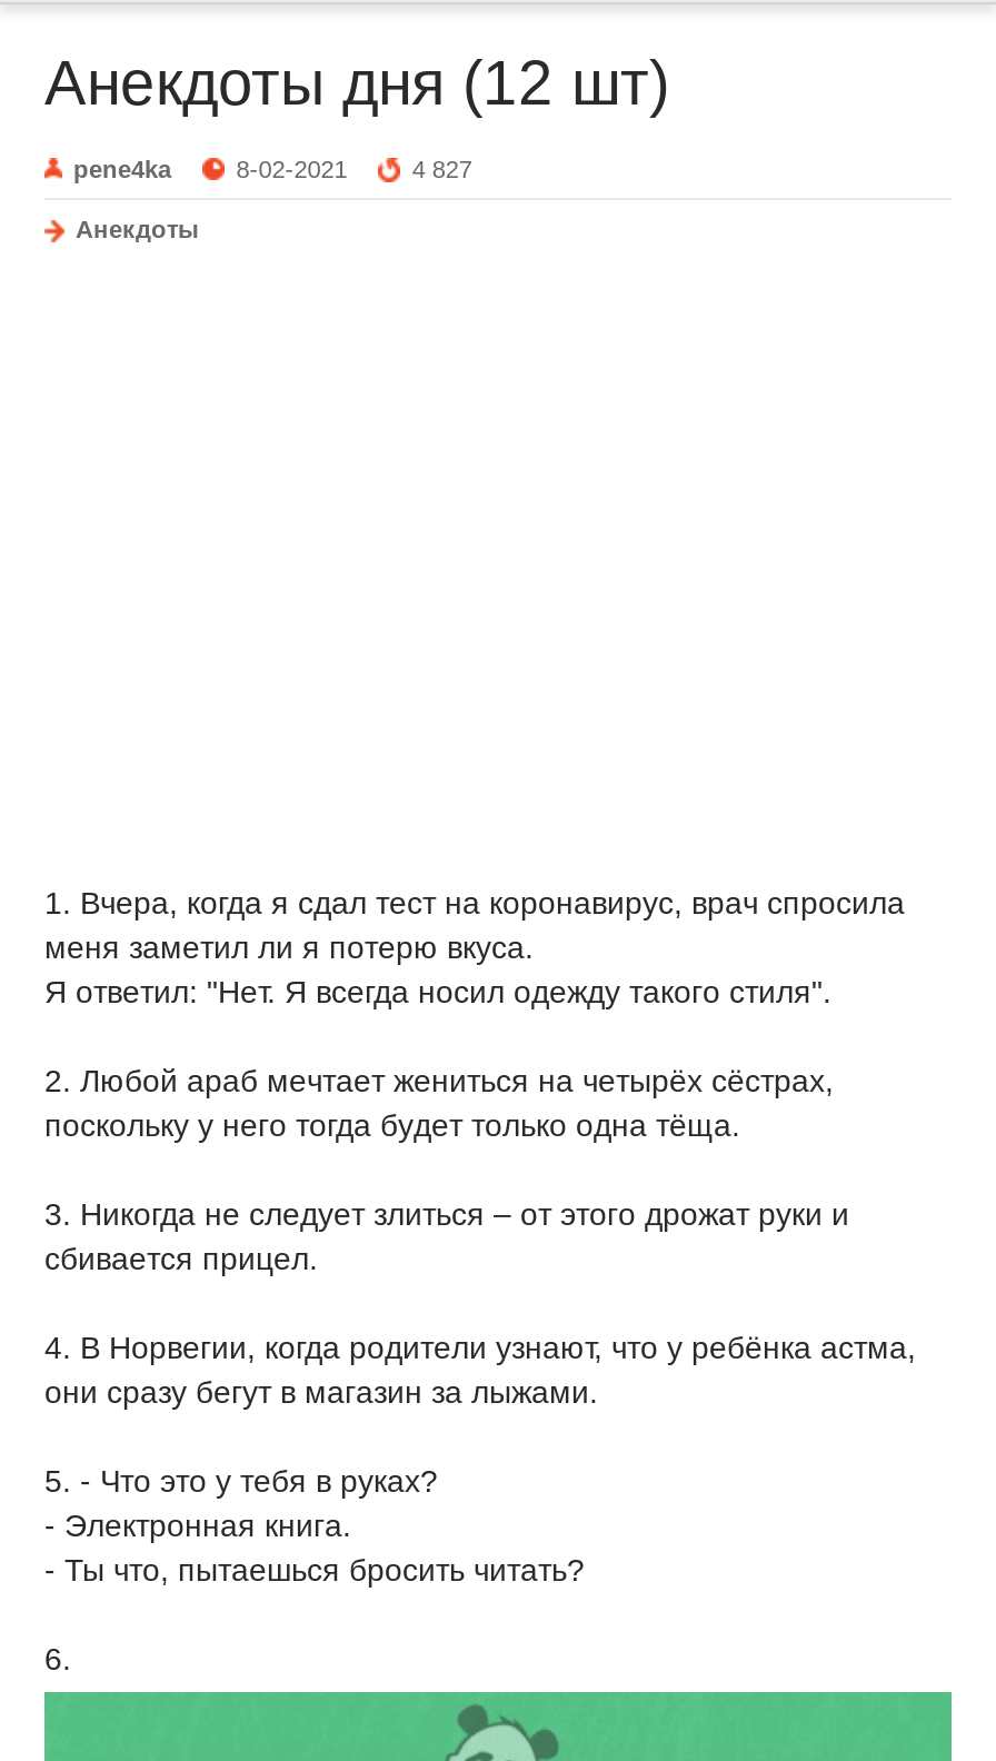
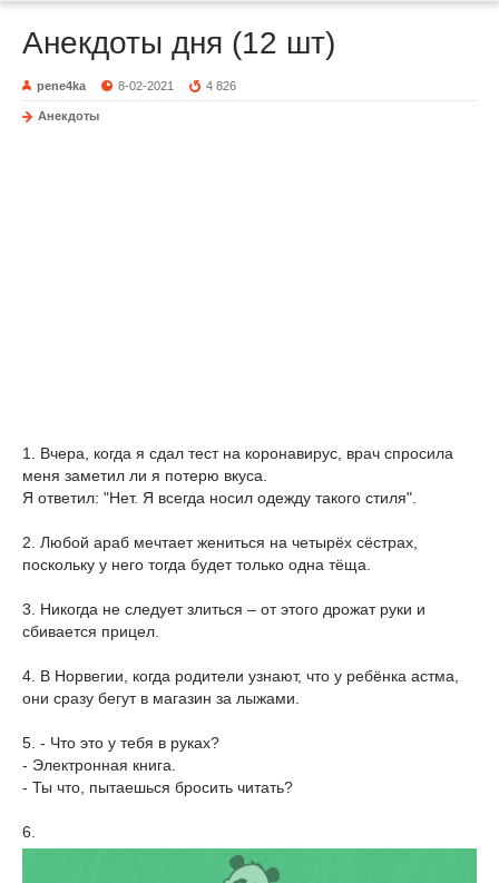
[412,156,472,182] 4 827 -> [207,79,237,92] 4 826

